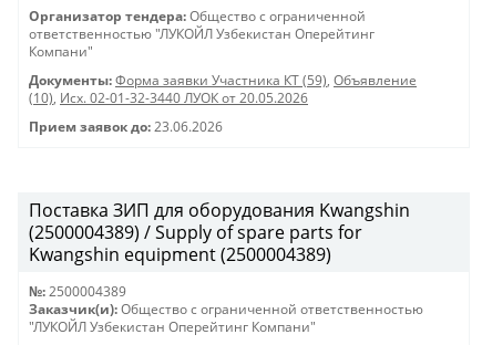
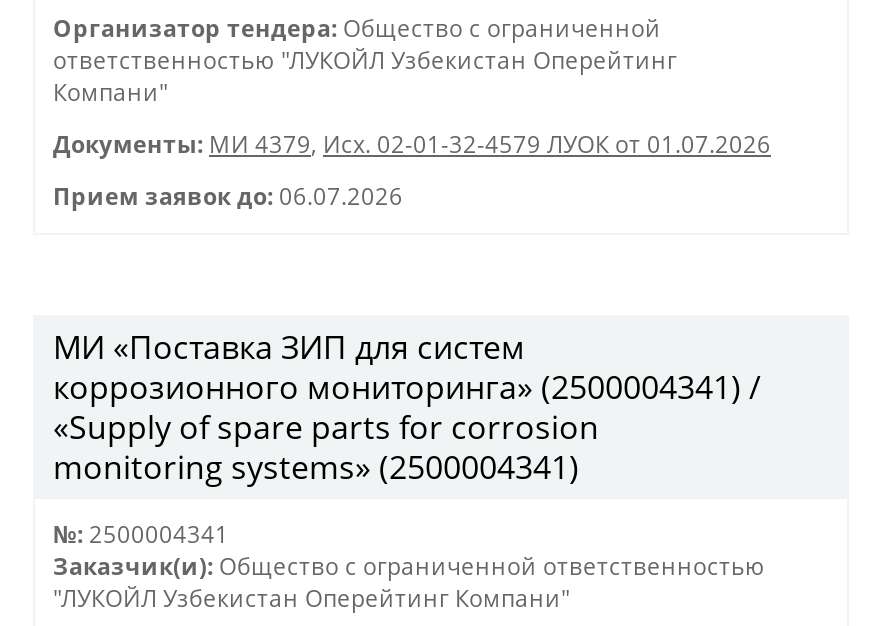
[29,72,417,106] Документы: Форма заявки Участника КТ (59), Объявление | (10), Исх. 02-01-32-3440 ЛУОК от 20.05.2026 -> [53,129,771,159] Документы: МИ 4379, Исх. 02-01-32-4579 ЛУОК от 01.07.2026
[29,118,223,135] Прием заявок до: 23.06.2026 -> [53,181,403,211] Прием заявок до: 06.07.2026
[29,198,410,266] Поставка ЗИП для оборудования Kwangshin | (2500004389) / Supply of spare parts for | Kwangshin equipment (2500004389) -> [53,325,761,489] МИ «Поставка ЗИП для систем | коррозионного мониторинга» (2500004341) / | «Supply of spare parts for corrosion | monitoring systems» (2500004341)
[29,283,126,300] №: 2500004389 -> [53,519,229,549] №: 2500004341

